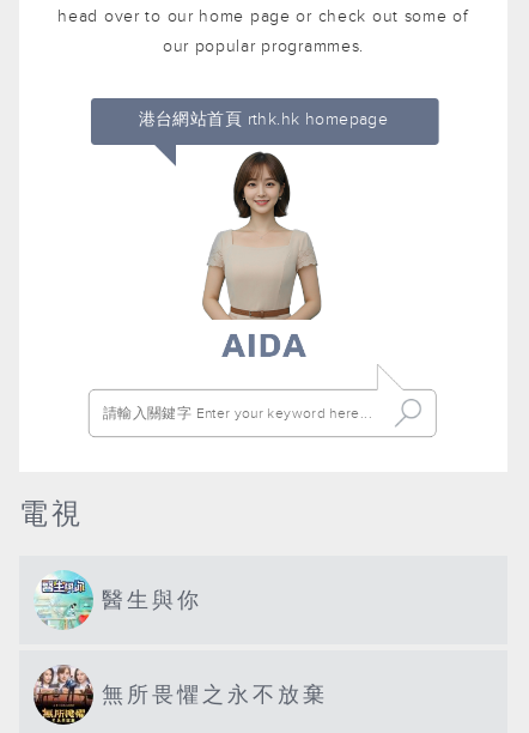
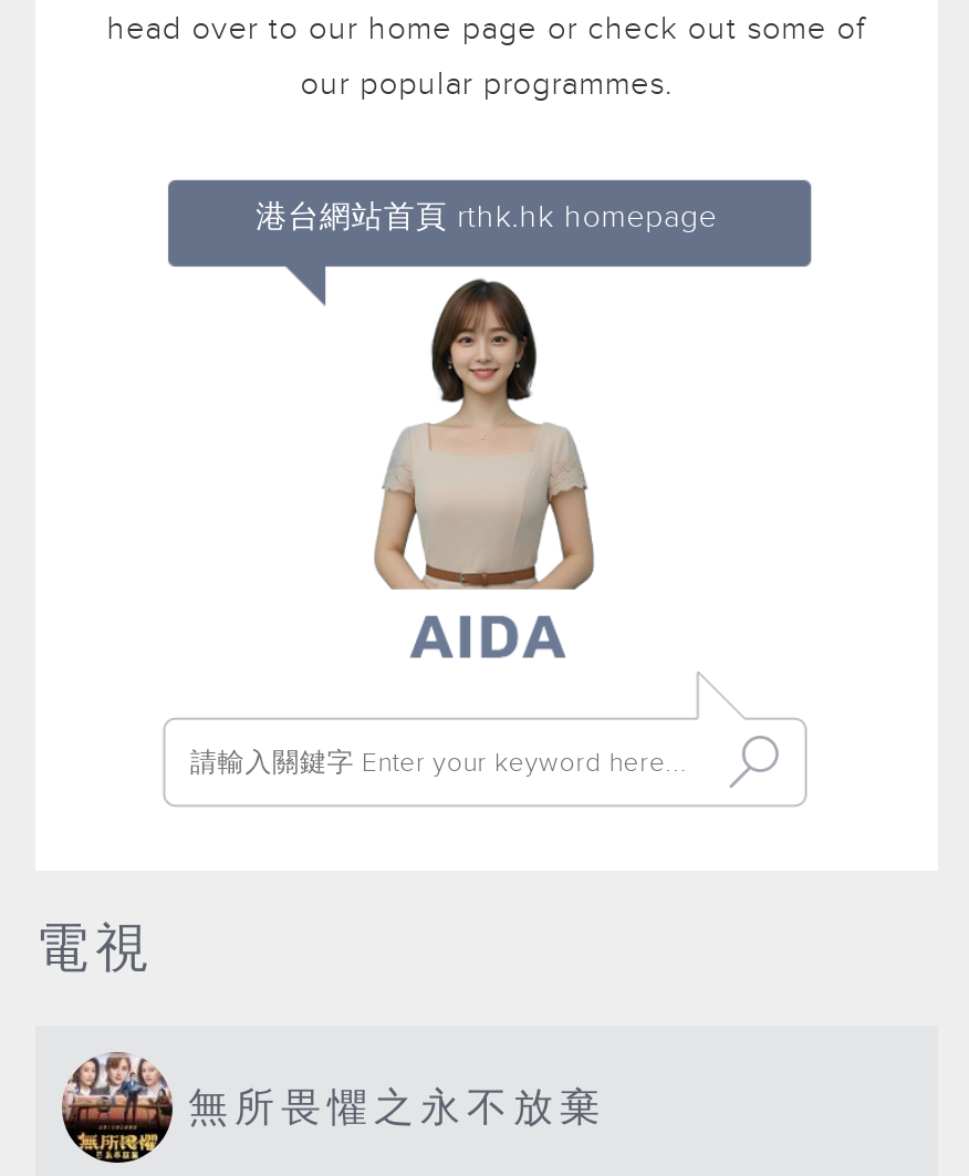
[35,570,202,630] [image] | 醫生與你 -> none

